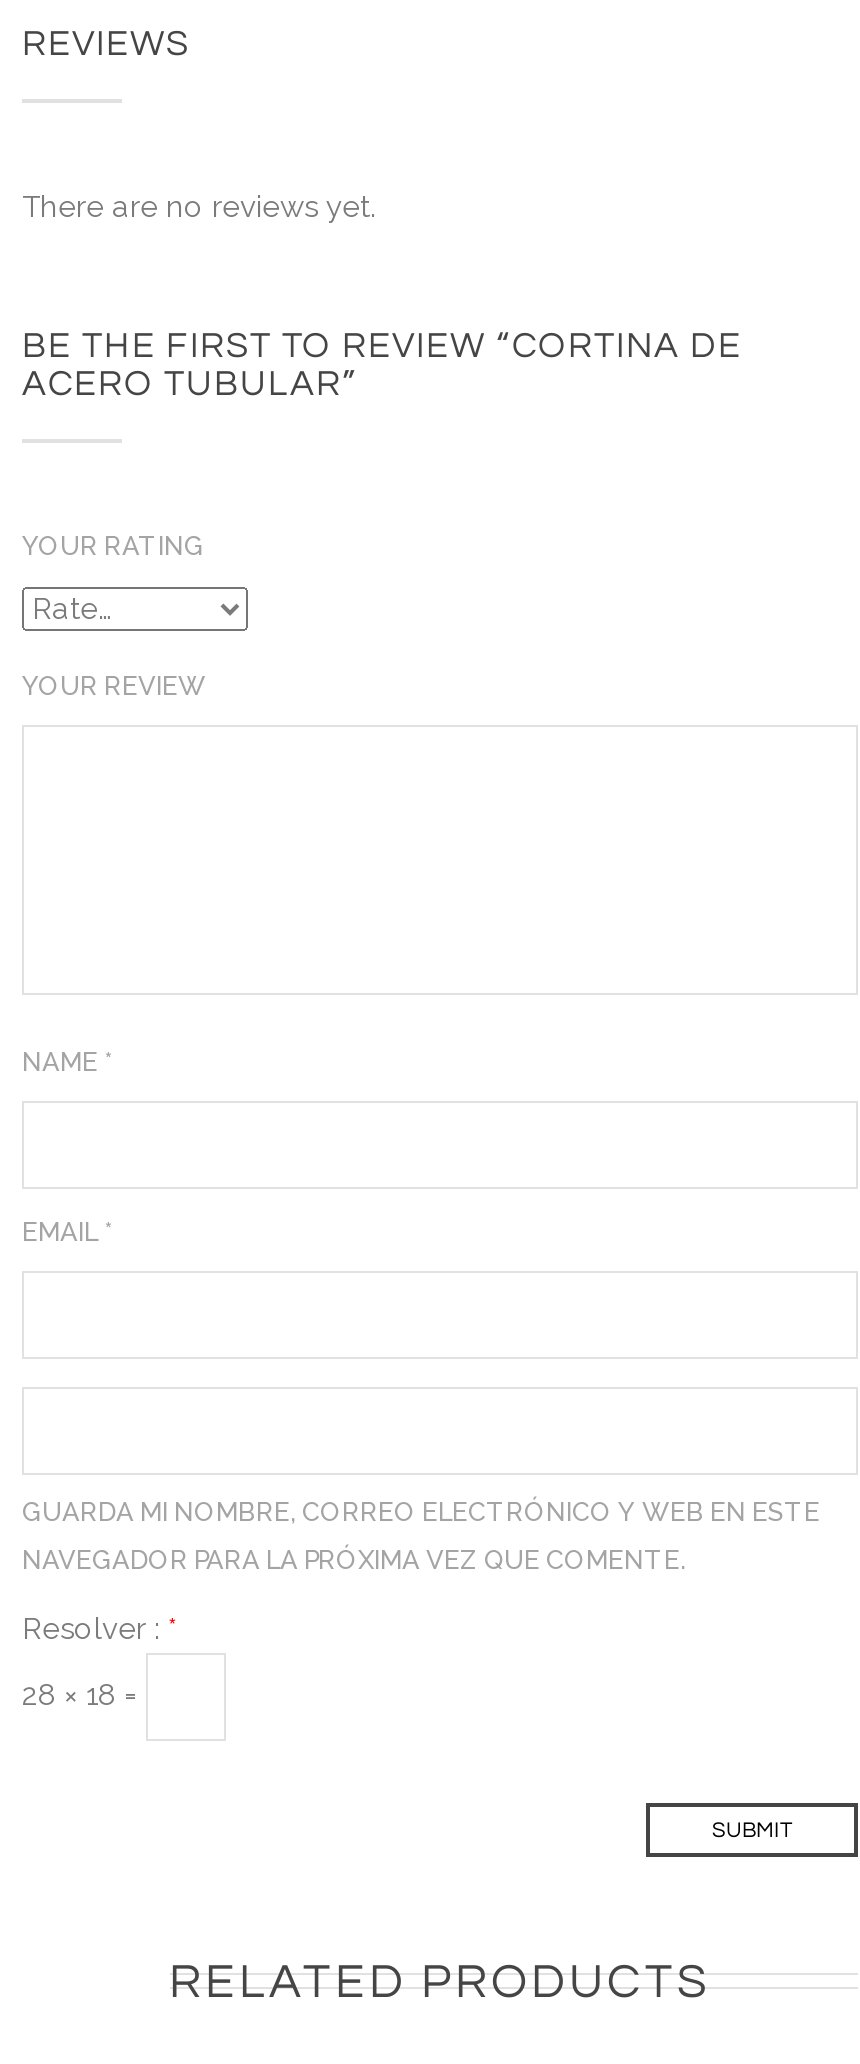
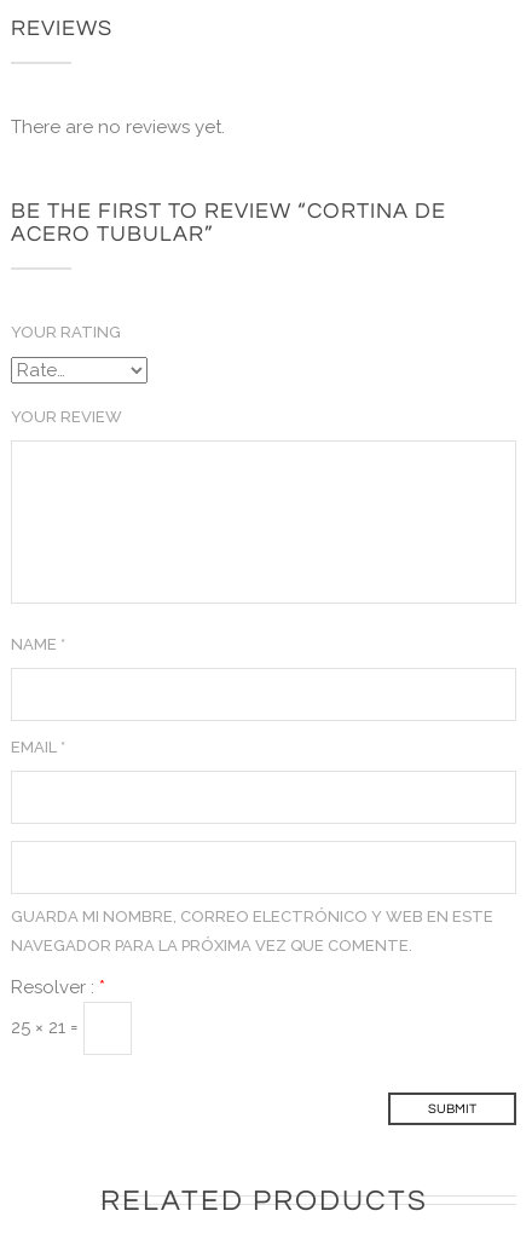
[22,1677,146,1713] 28 × 18 = -> [11,1016,83,1038] 25 × 21 =

